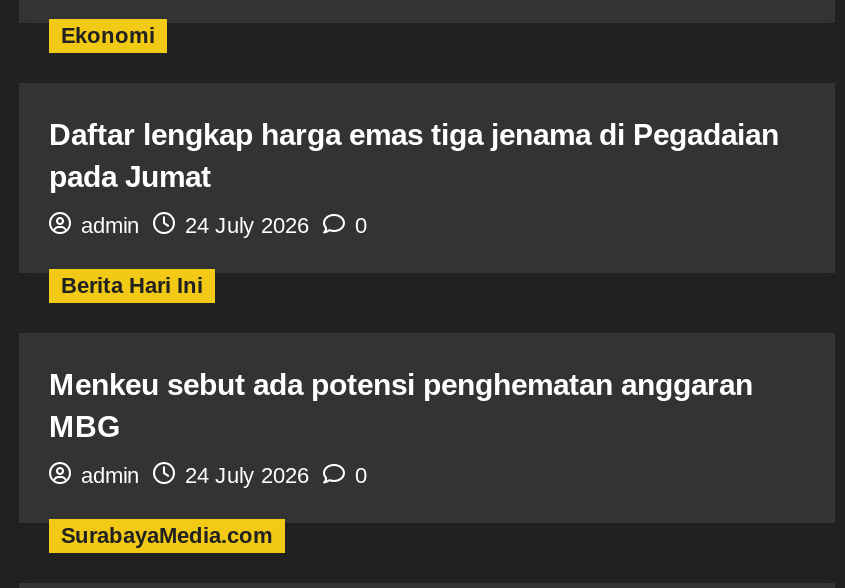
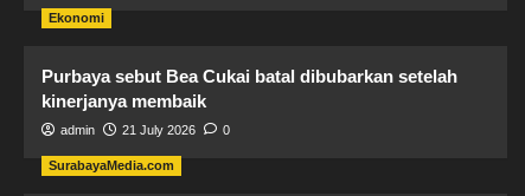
[49,117,779,193] Daftar lengkap harga emas tiga jenama di Pegadaian | pada Jumat -> [41,66,457,111] Purbaya sebut Bea Cukai batal dibubarkan setelah | kinerjanya membaik
[49,213,753,487] 24 July 2026 | 0 | Berita Hari Ini | Menkeu sebut ada potensi penghematan anggaran | MBG | admin | 24 July 2026 -> [122,123,196,137] 21 July 2026

